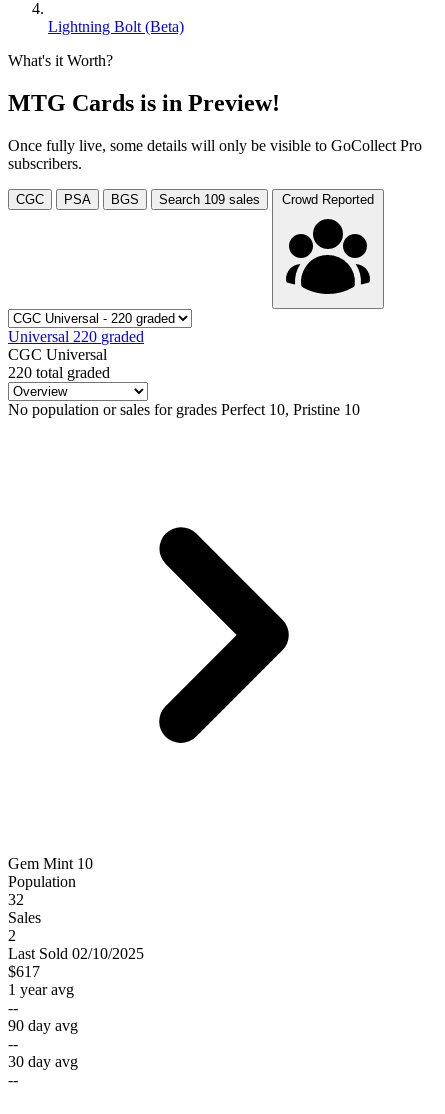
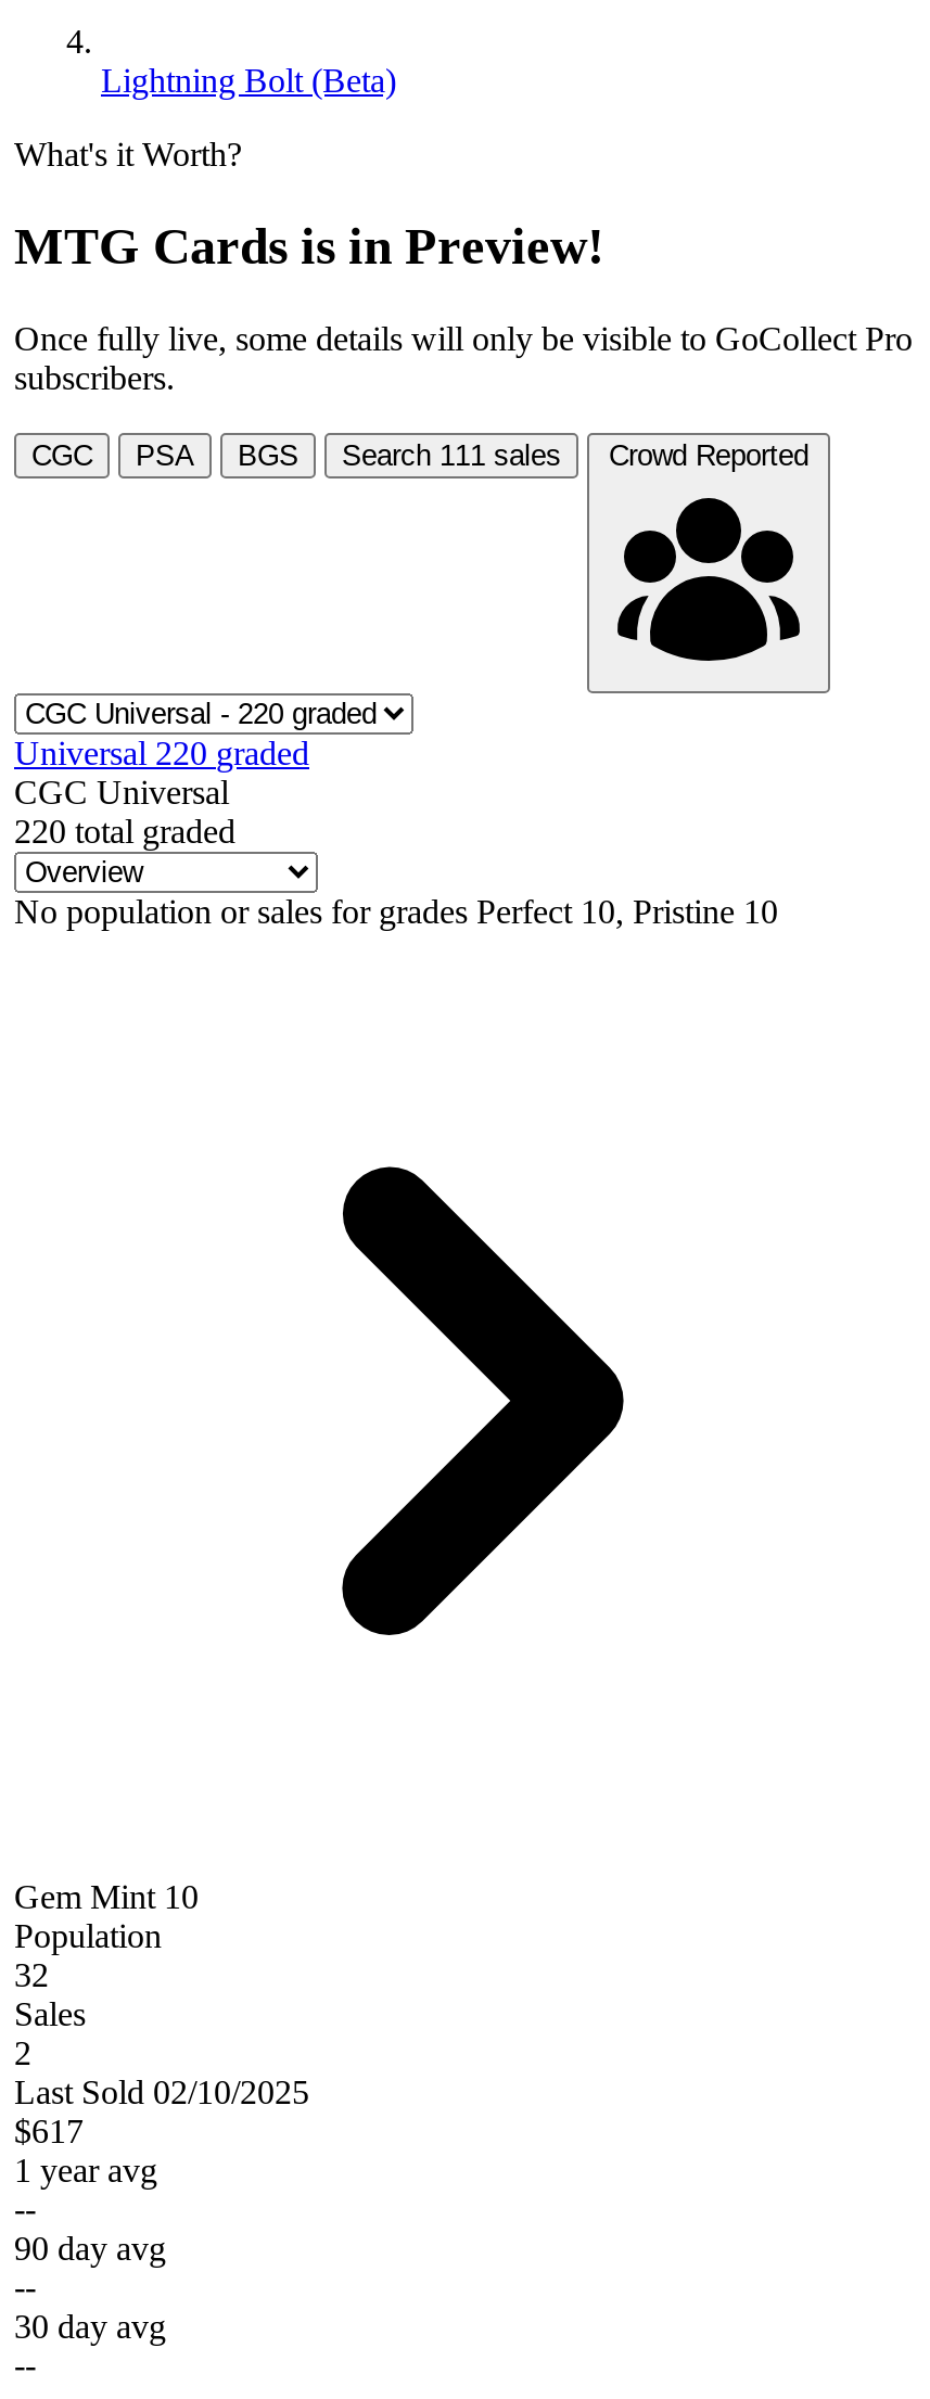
[16,192,374,207] CGC PSA BGS Search 109 sales Crowd Reported -> [31,439,808,471] CGC PSA BGS Search 111 sales Crowd Reported

